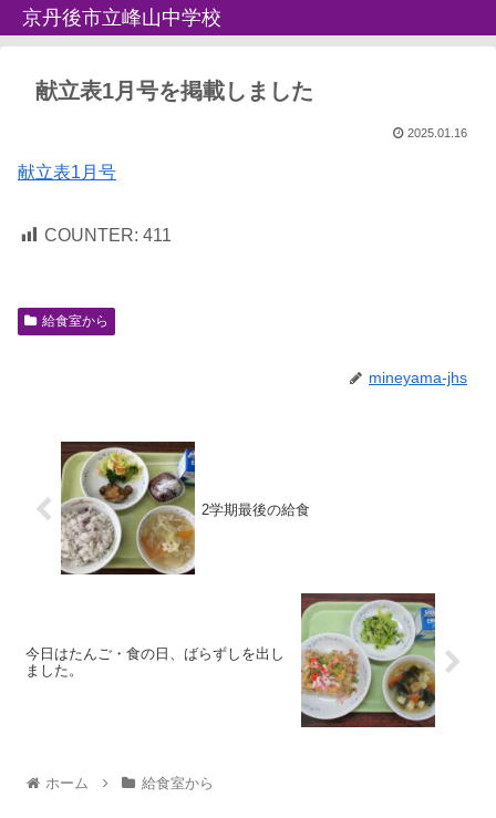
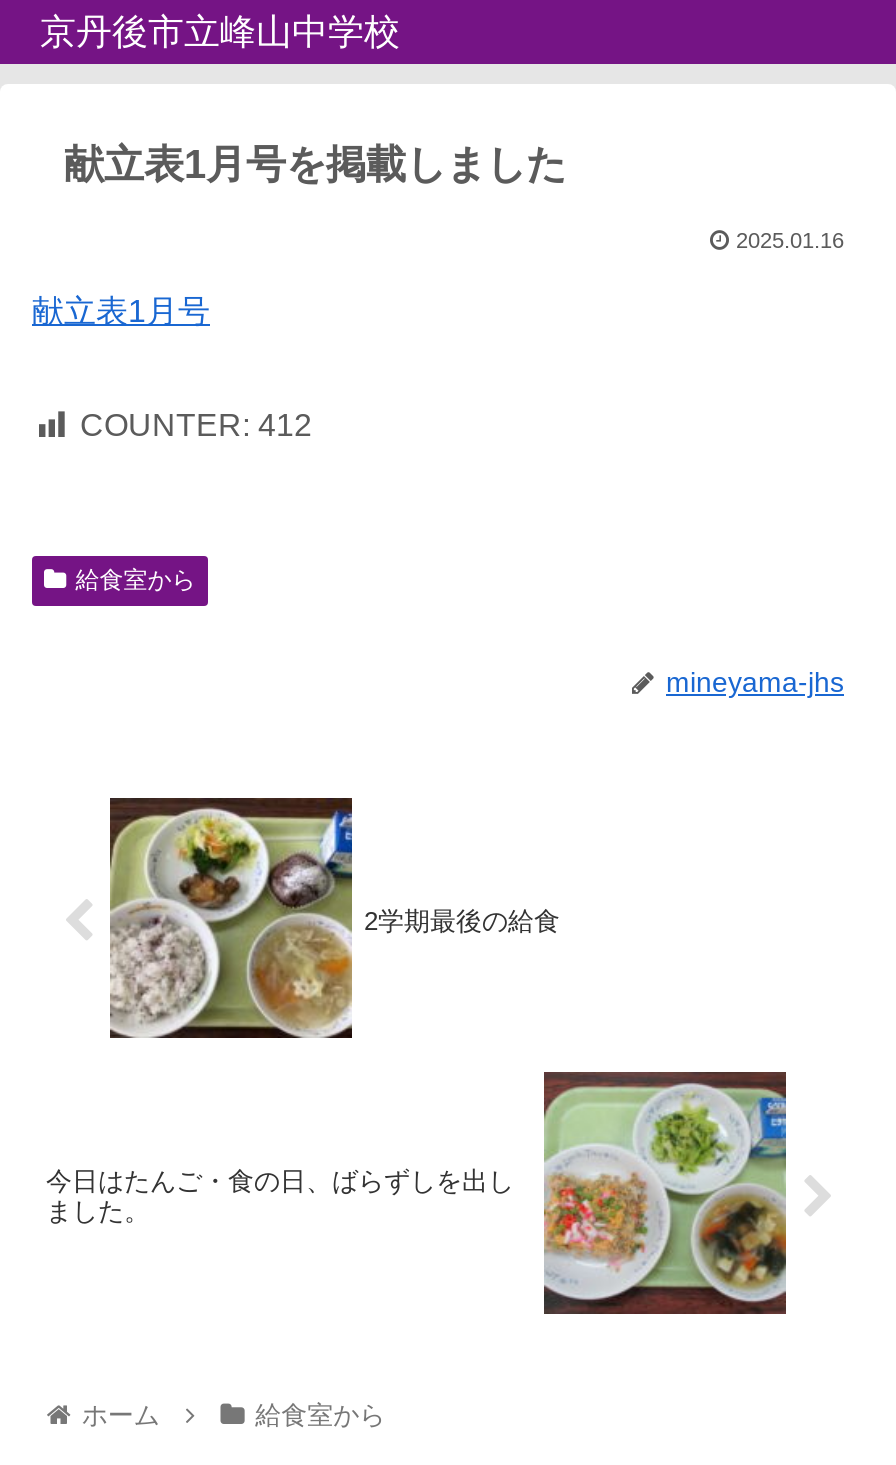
[44,226,172,244] COUNTER: 411 -> [80,408,312,442] COUNTER: 412

